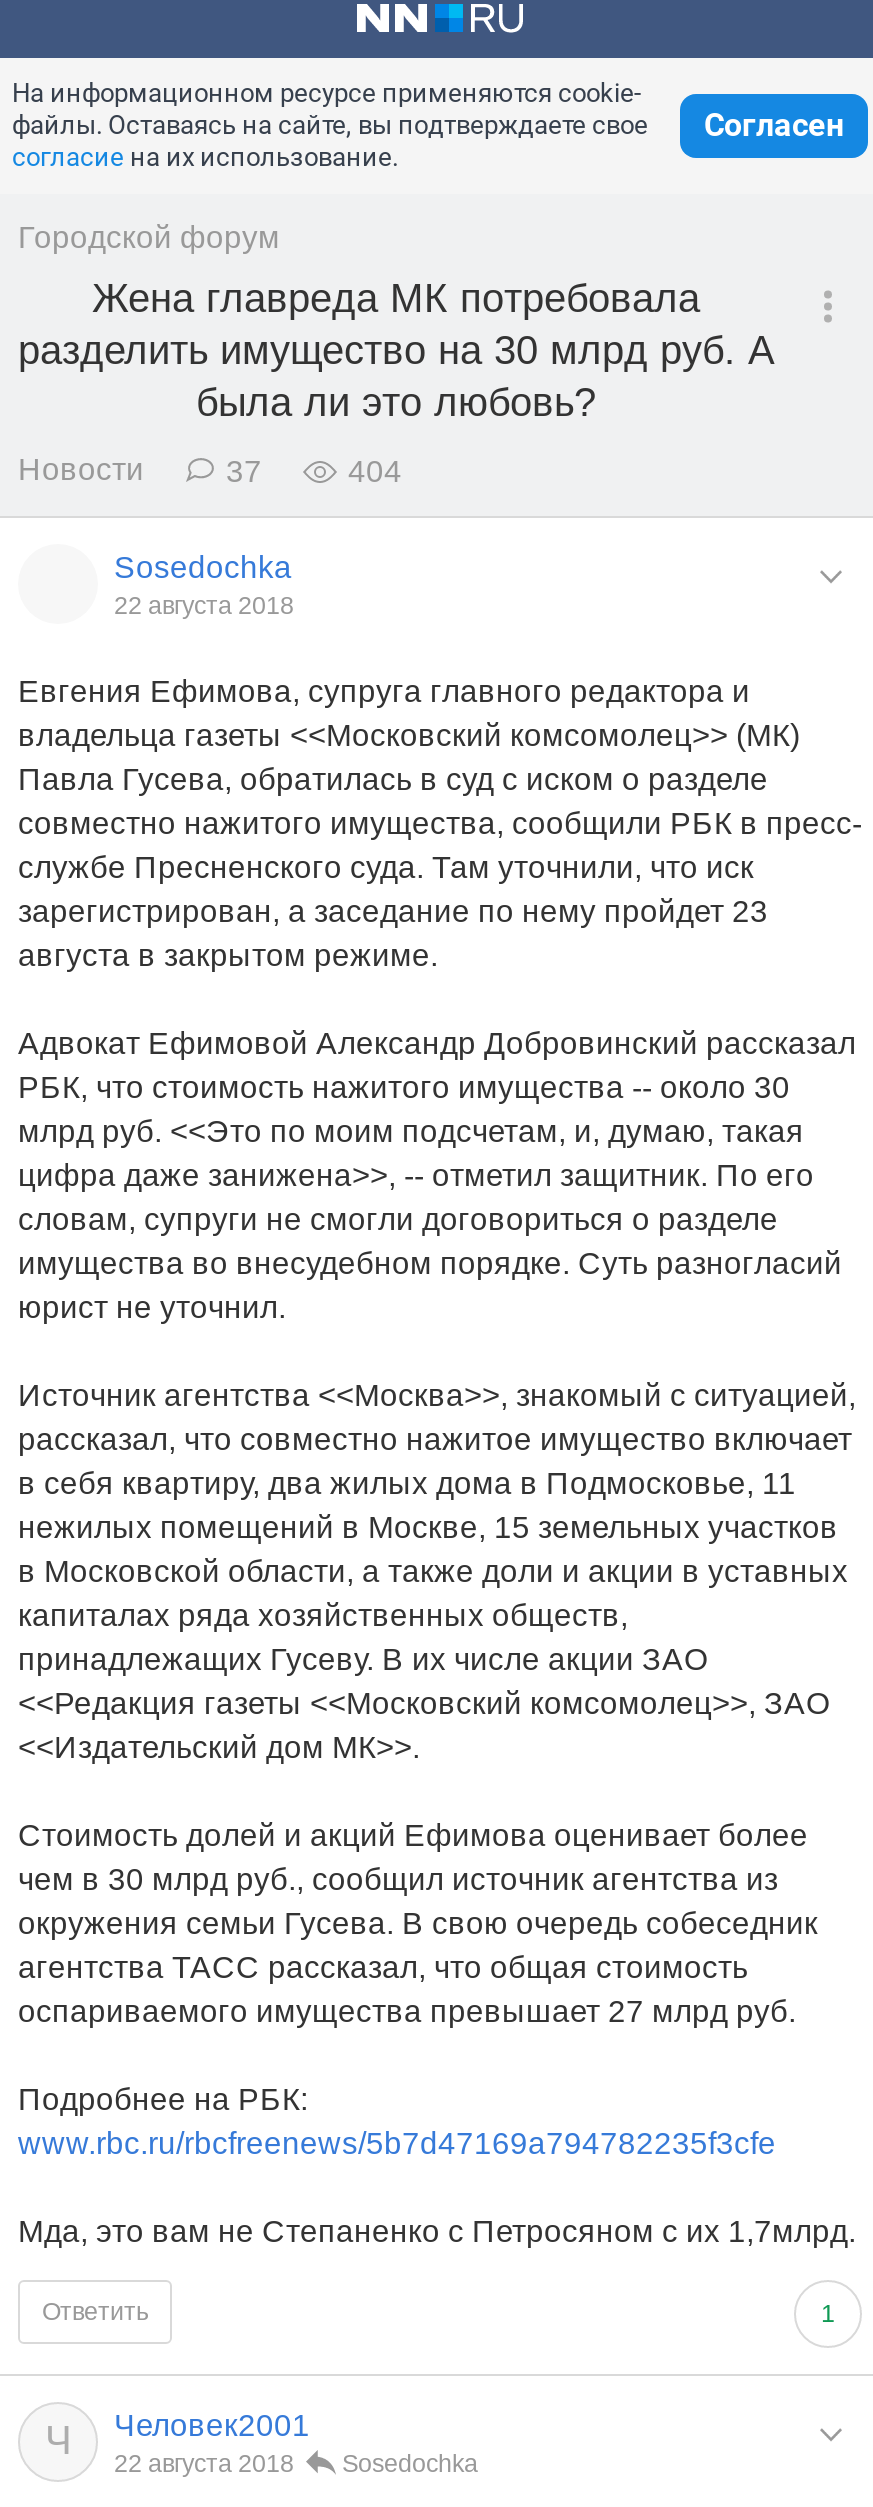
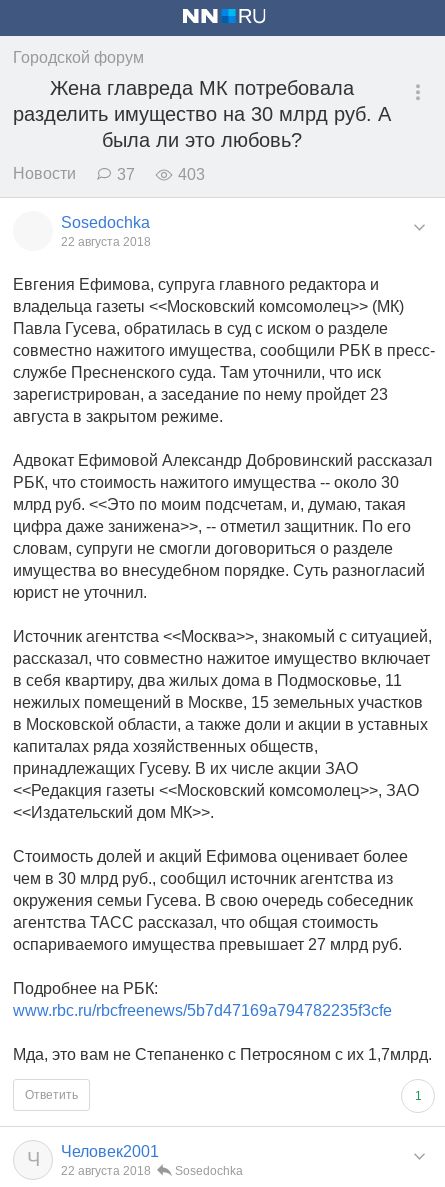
[12,78,648,172] На информационном ресурсе применяются cookie- | файлы. Оставаясь на сайте, вы подтверждаете свое | согласие на их использование. -> none
[704,106,844,144] Согласен -> none
[348,454,402,488] 404 -> [178,166,205,183] 403

